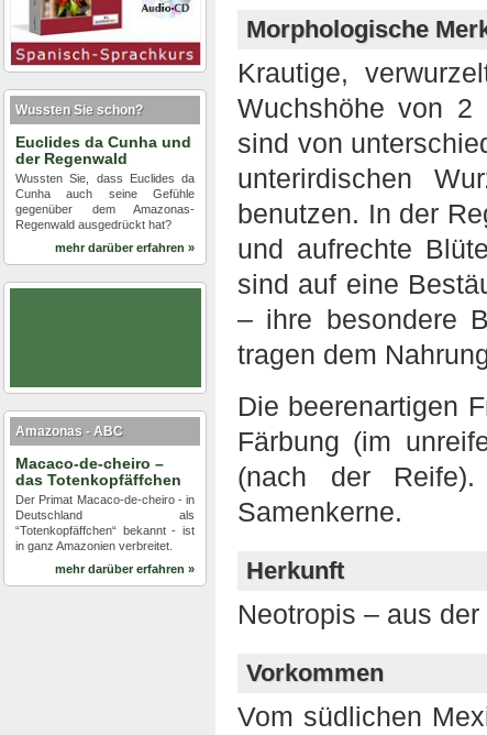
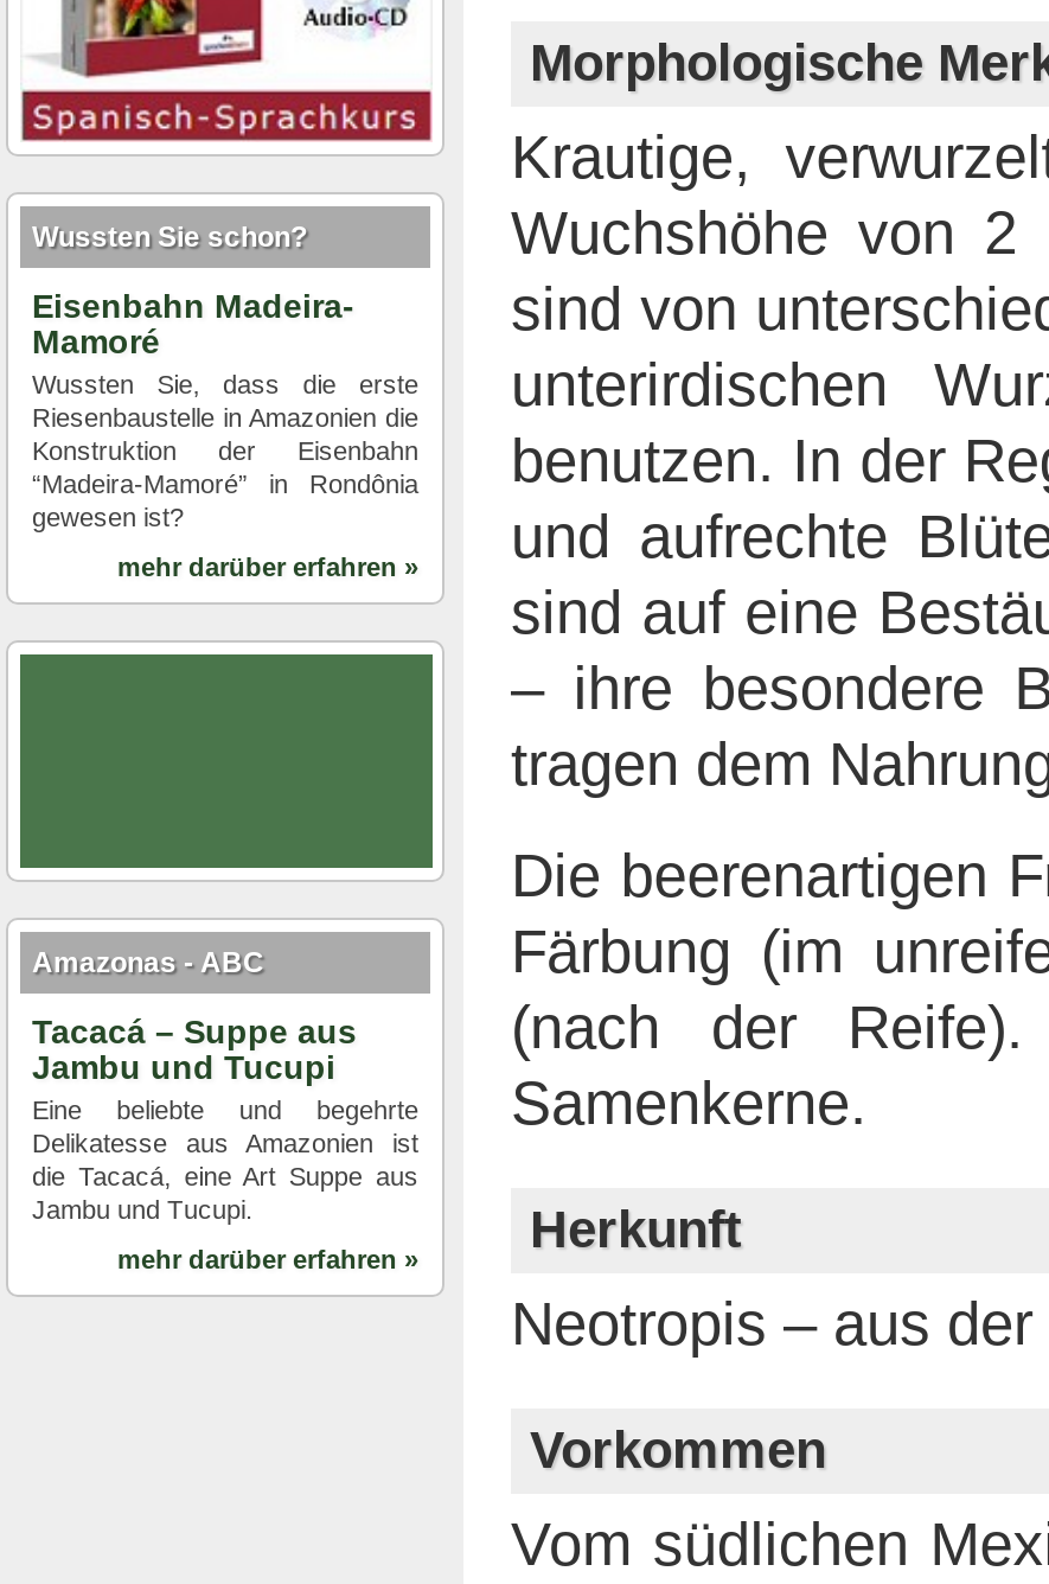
[15,133,195,231] Euclides da Cunha und | der Regenwald | Wussten Sie, dass Euclides da | Cunha auch seine Gefühle | gegenüber dem Amazonas- | Regenwald ausgedrückt hat? -> [32,287,418,531] Eisenbahn Madeira- | Mamoré | Wussten Sie, dass die erste | Riesenbaustelle in Amazonien die | Konstruktion der Eisenbahn | “Madeira-Mamoré” in Rondônia | gewesen ist?
[15,454,195,552] Macaco-de-cheiro – | das Totenkopfäffchen | Der Primat Macaco-de-cheiro - in | Deutschland als | “Totenkopfäffchen“ bekannt - ist | in ganz Amazonien verbreitet. -> [32,1013,418,1224] Tacacá – Suppe aus | Jambu und Tucupi | Eine beliebte und begehrte | Delikatesse aus Amazonien ist | die Tacacá, eine Art Suppe aus | Jambu und Tucupi.

